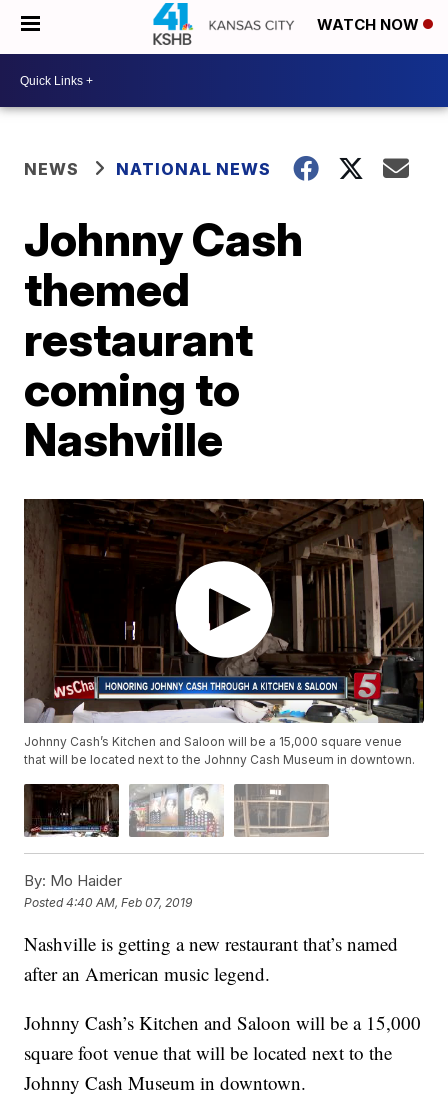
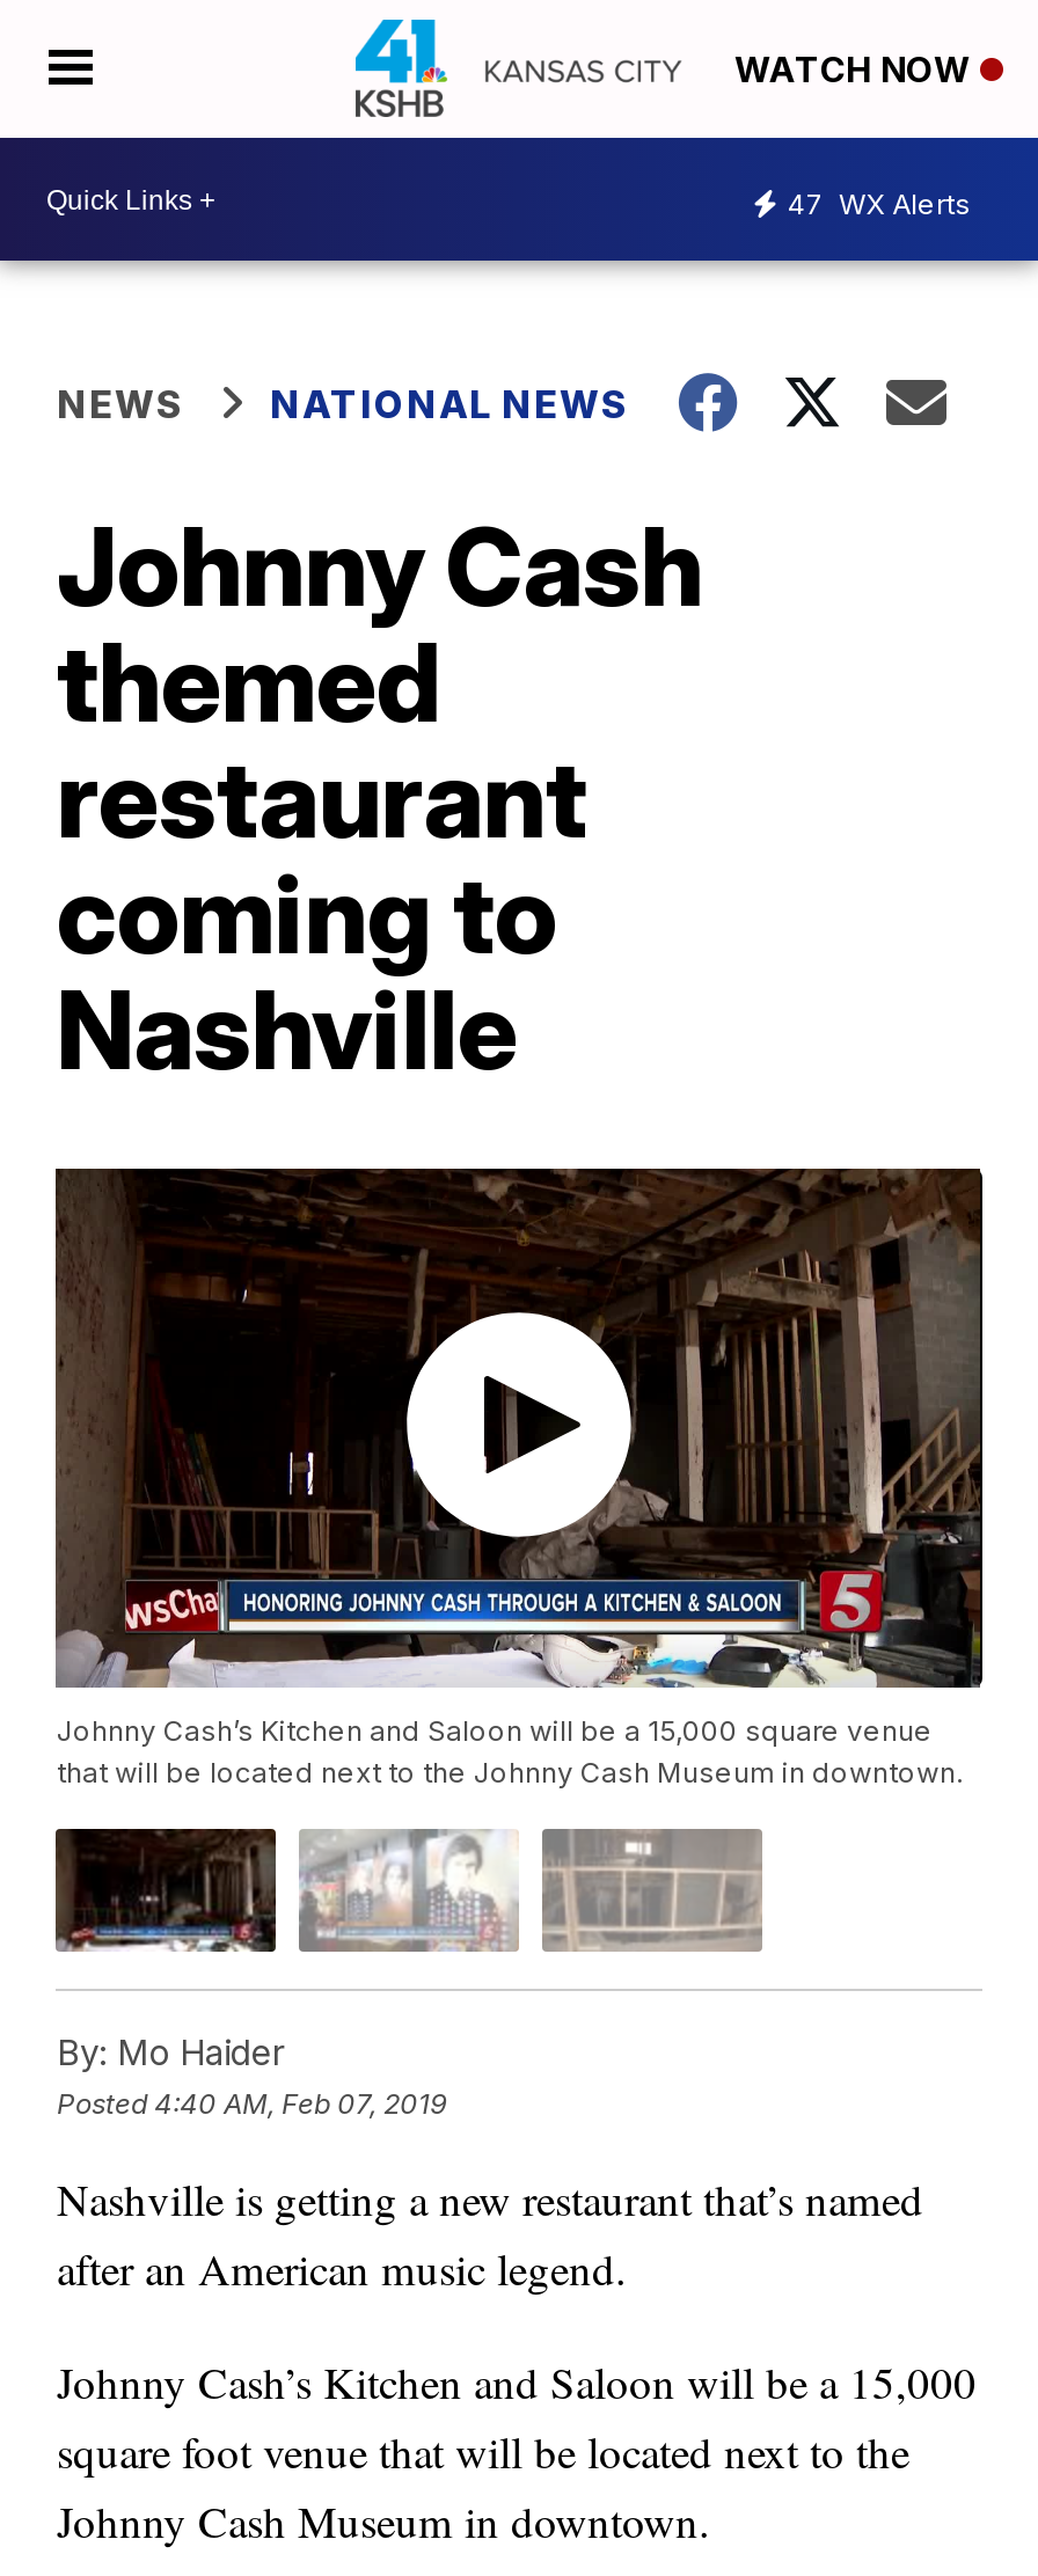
none -> [788,185,971,220] 47 WX Alerts

